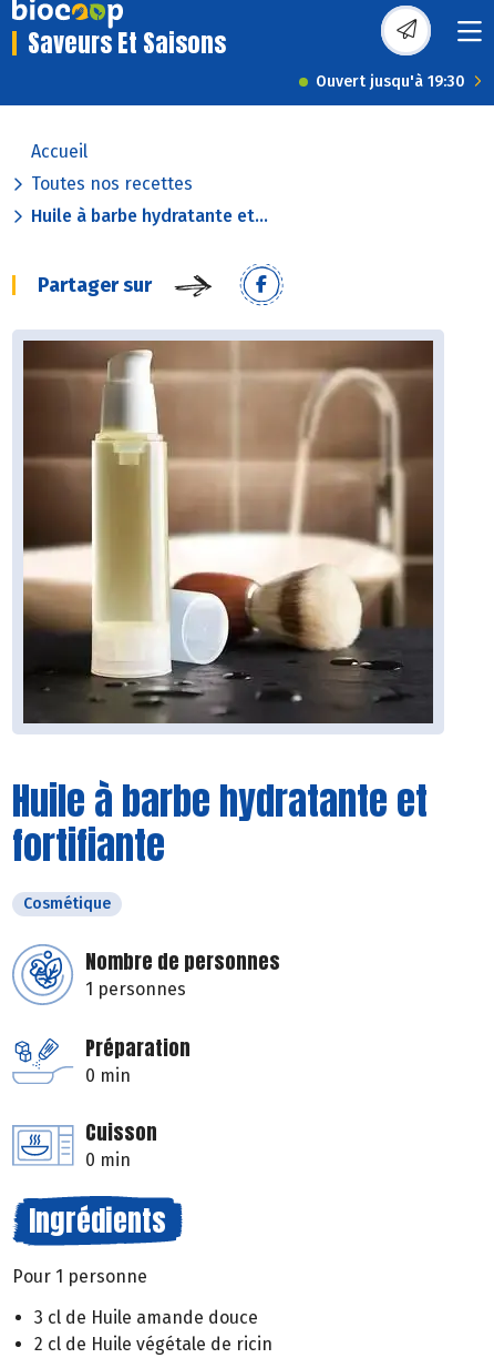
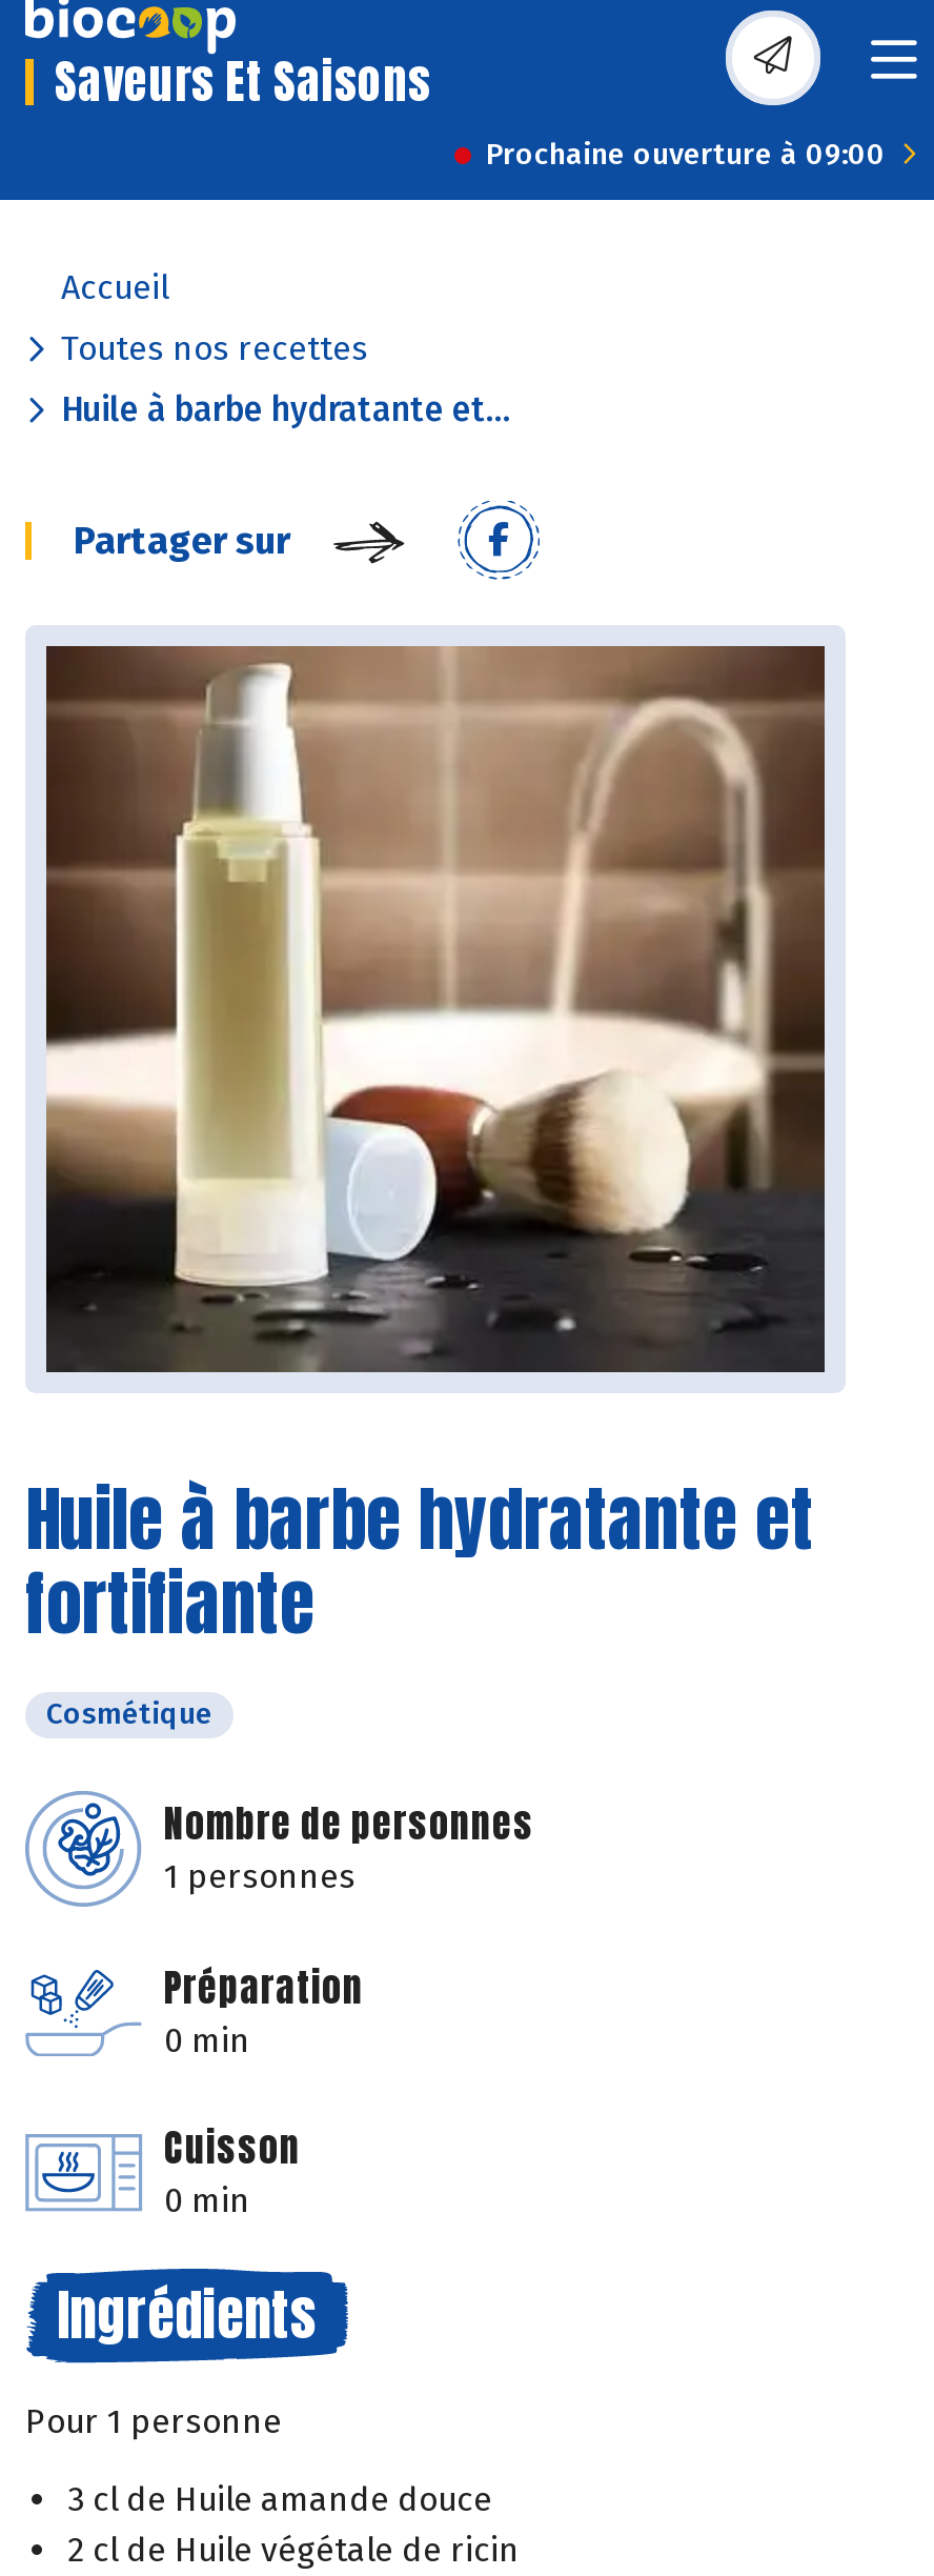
[316,72,465,91] Ouvert jusqu'à 19:30 -> [486,137,886,173] Prochaine ouverture à 09:00

